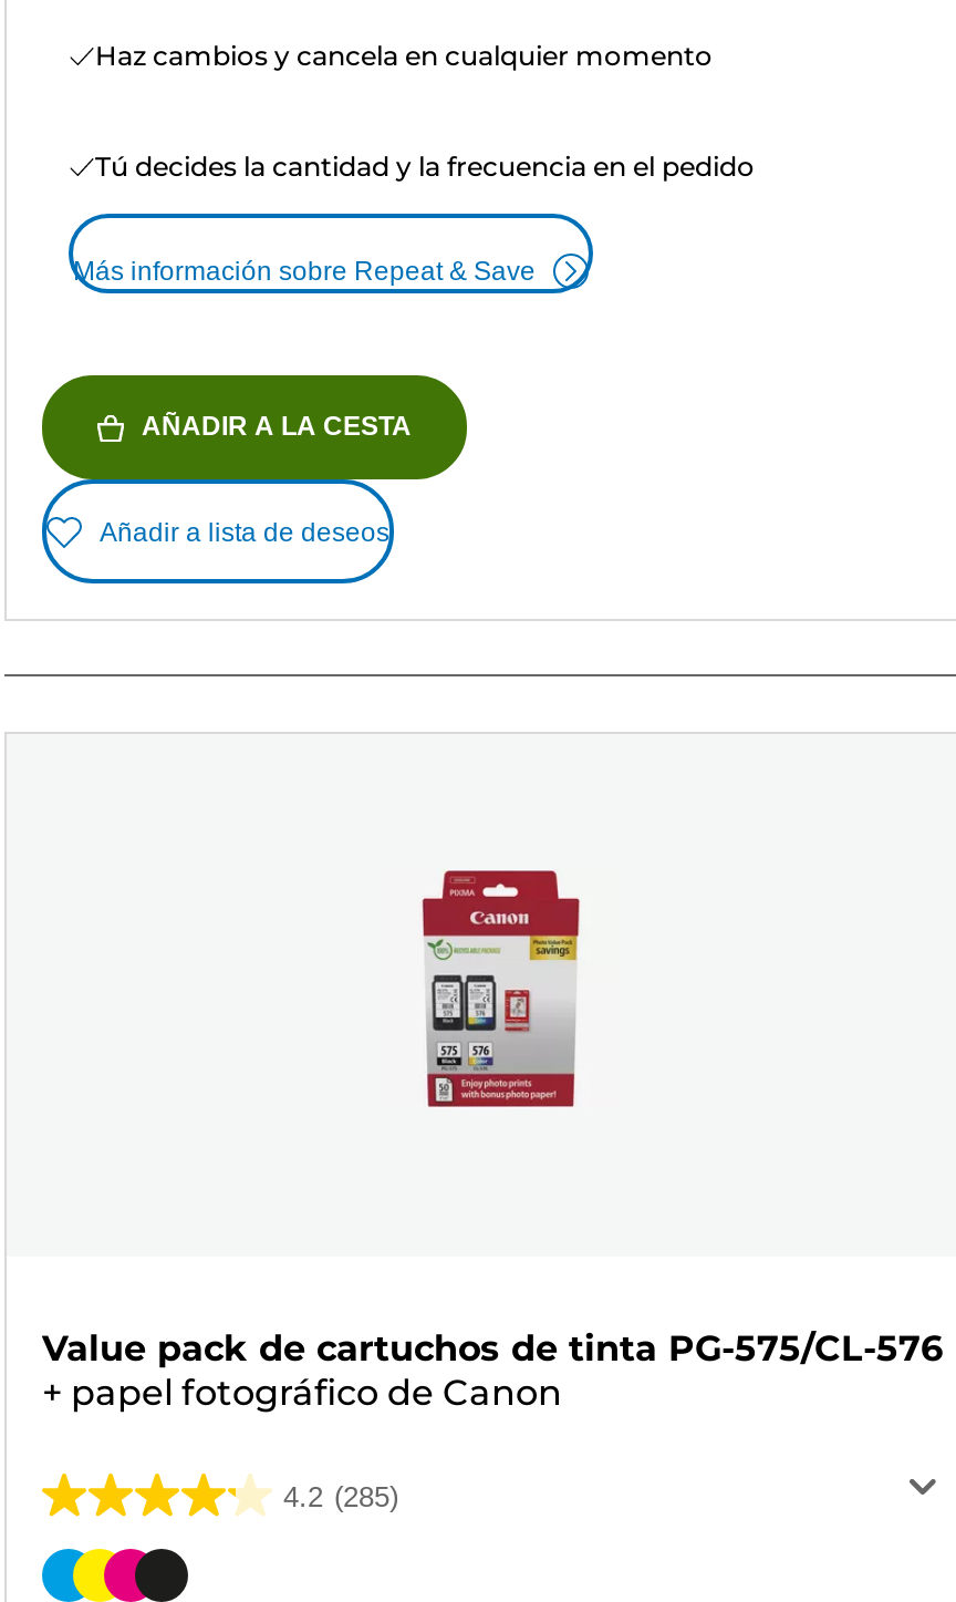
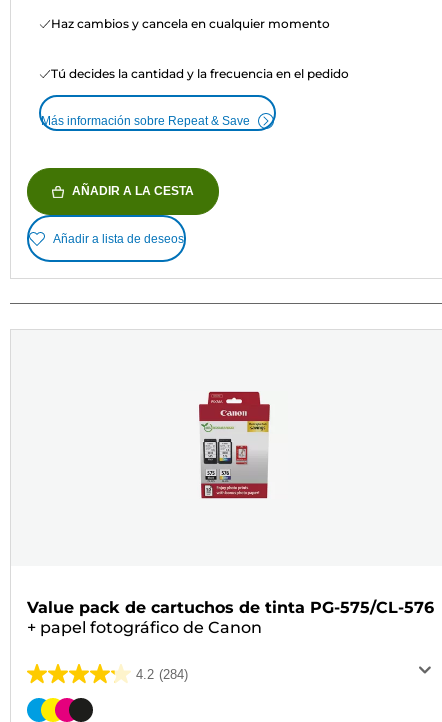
[283,1481,398,1514] 4.2 (285) -> [136,667,188,682] 4.2 (284)

